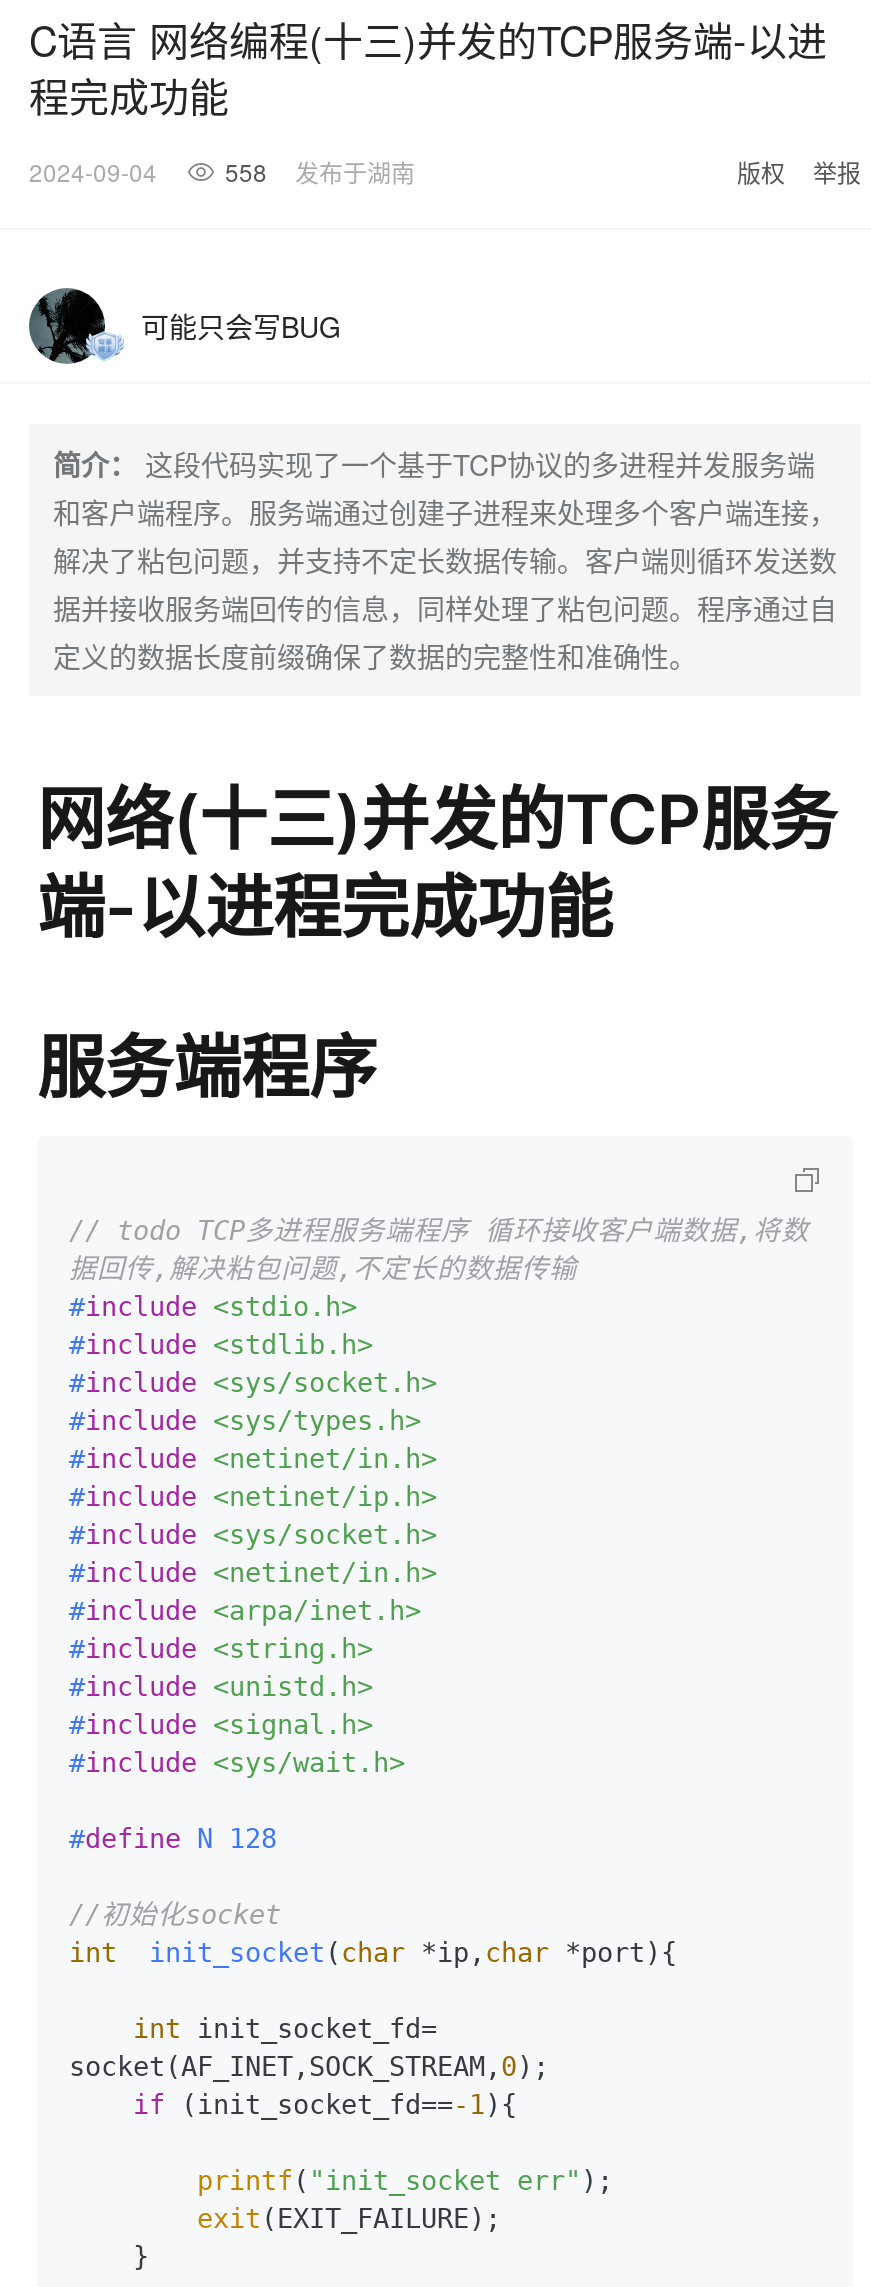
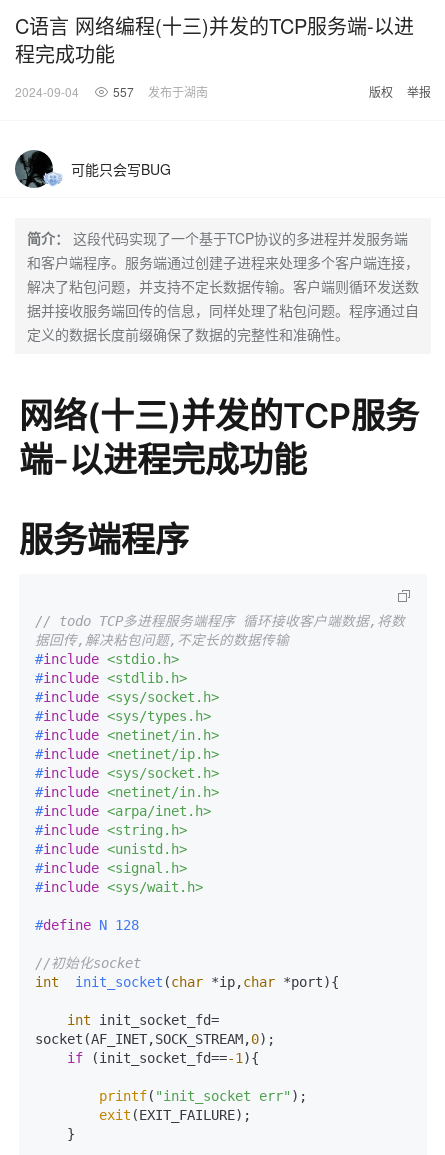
[29,154,415,188] 2024-09-04 558 发布于湖南 -> [15,83,208,100] 2024-09-04 557 发布于湖南

